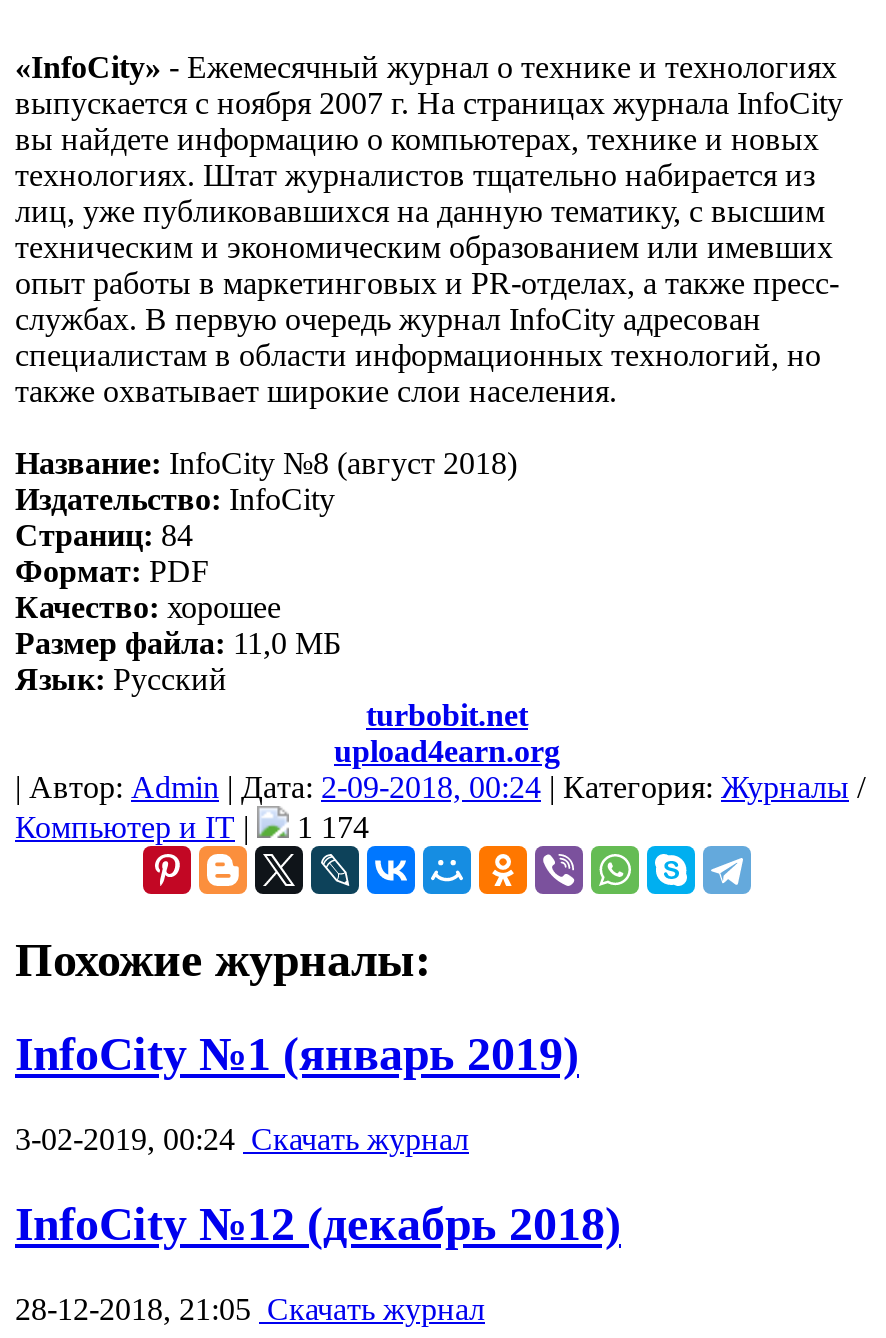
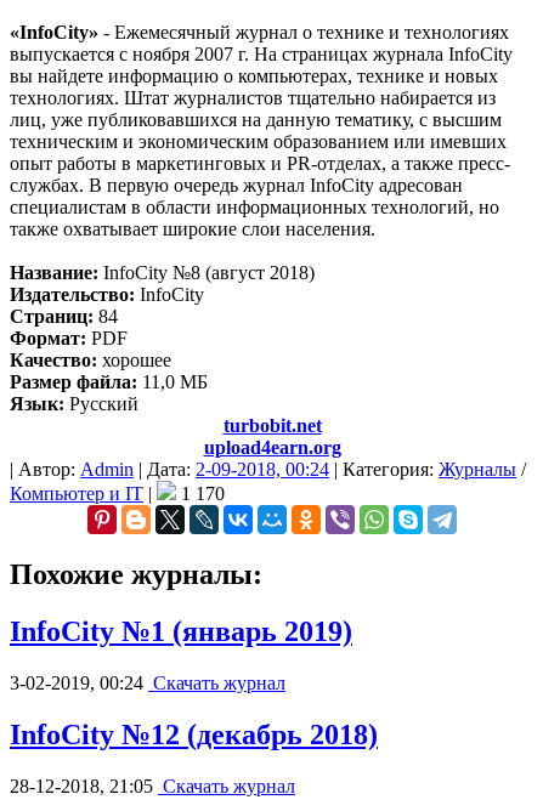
[289,810,369,844] 1 174 -> [176,483,225,504] 1 170

